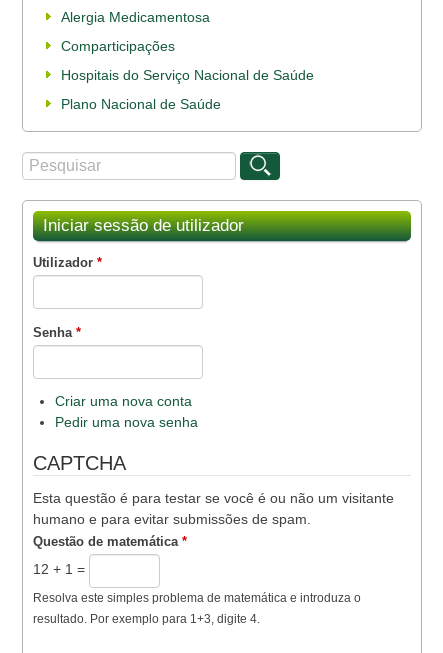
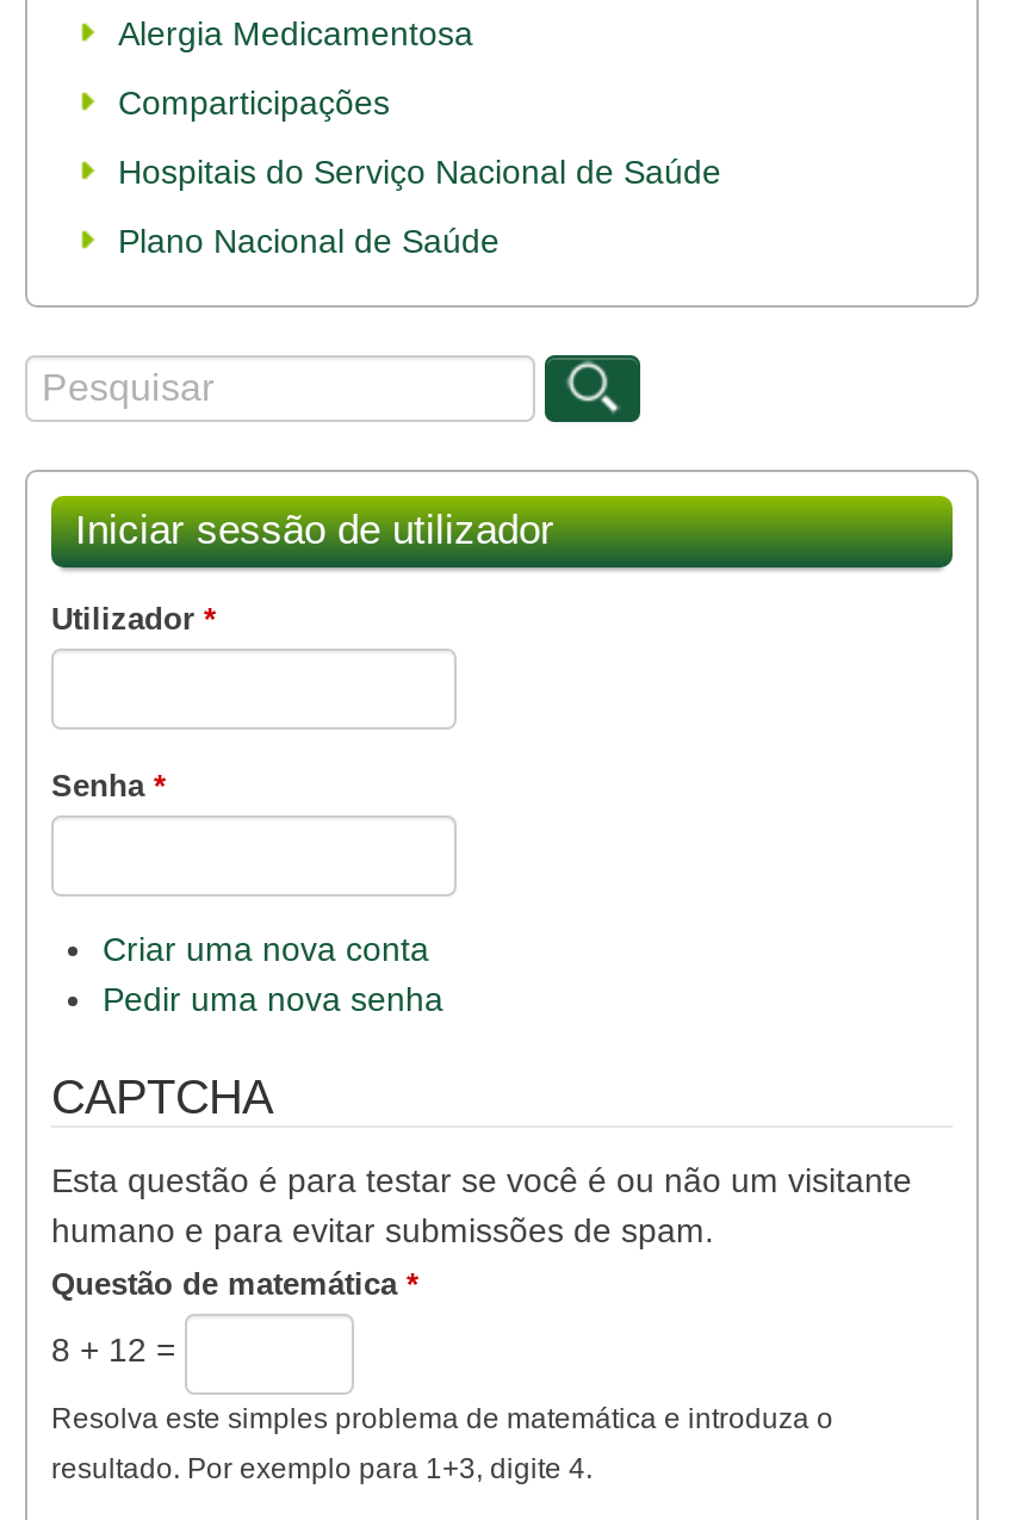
[33,561,89,577] 12 + 1 = -> [51,1331,185,1369] 8 + 12 =

